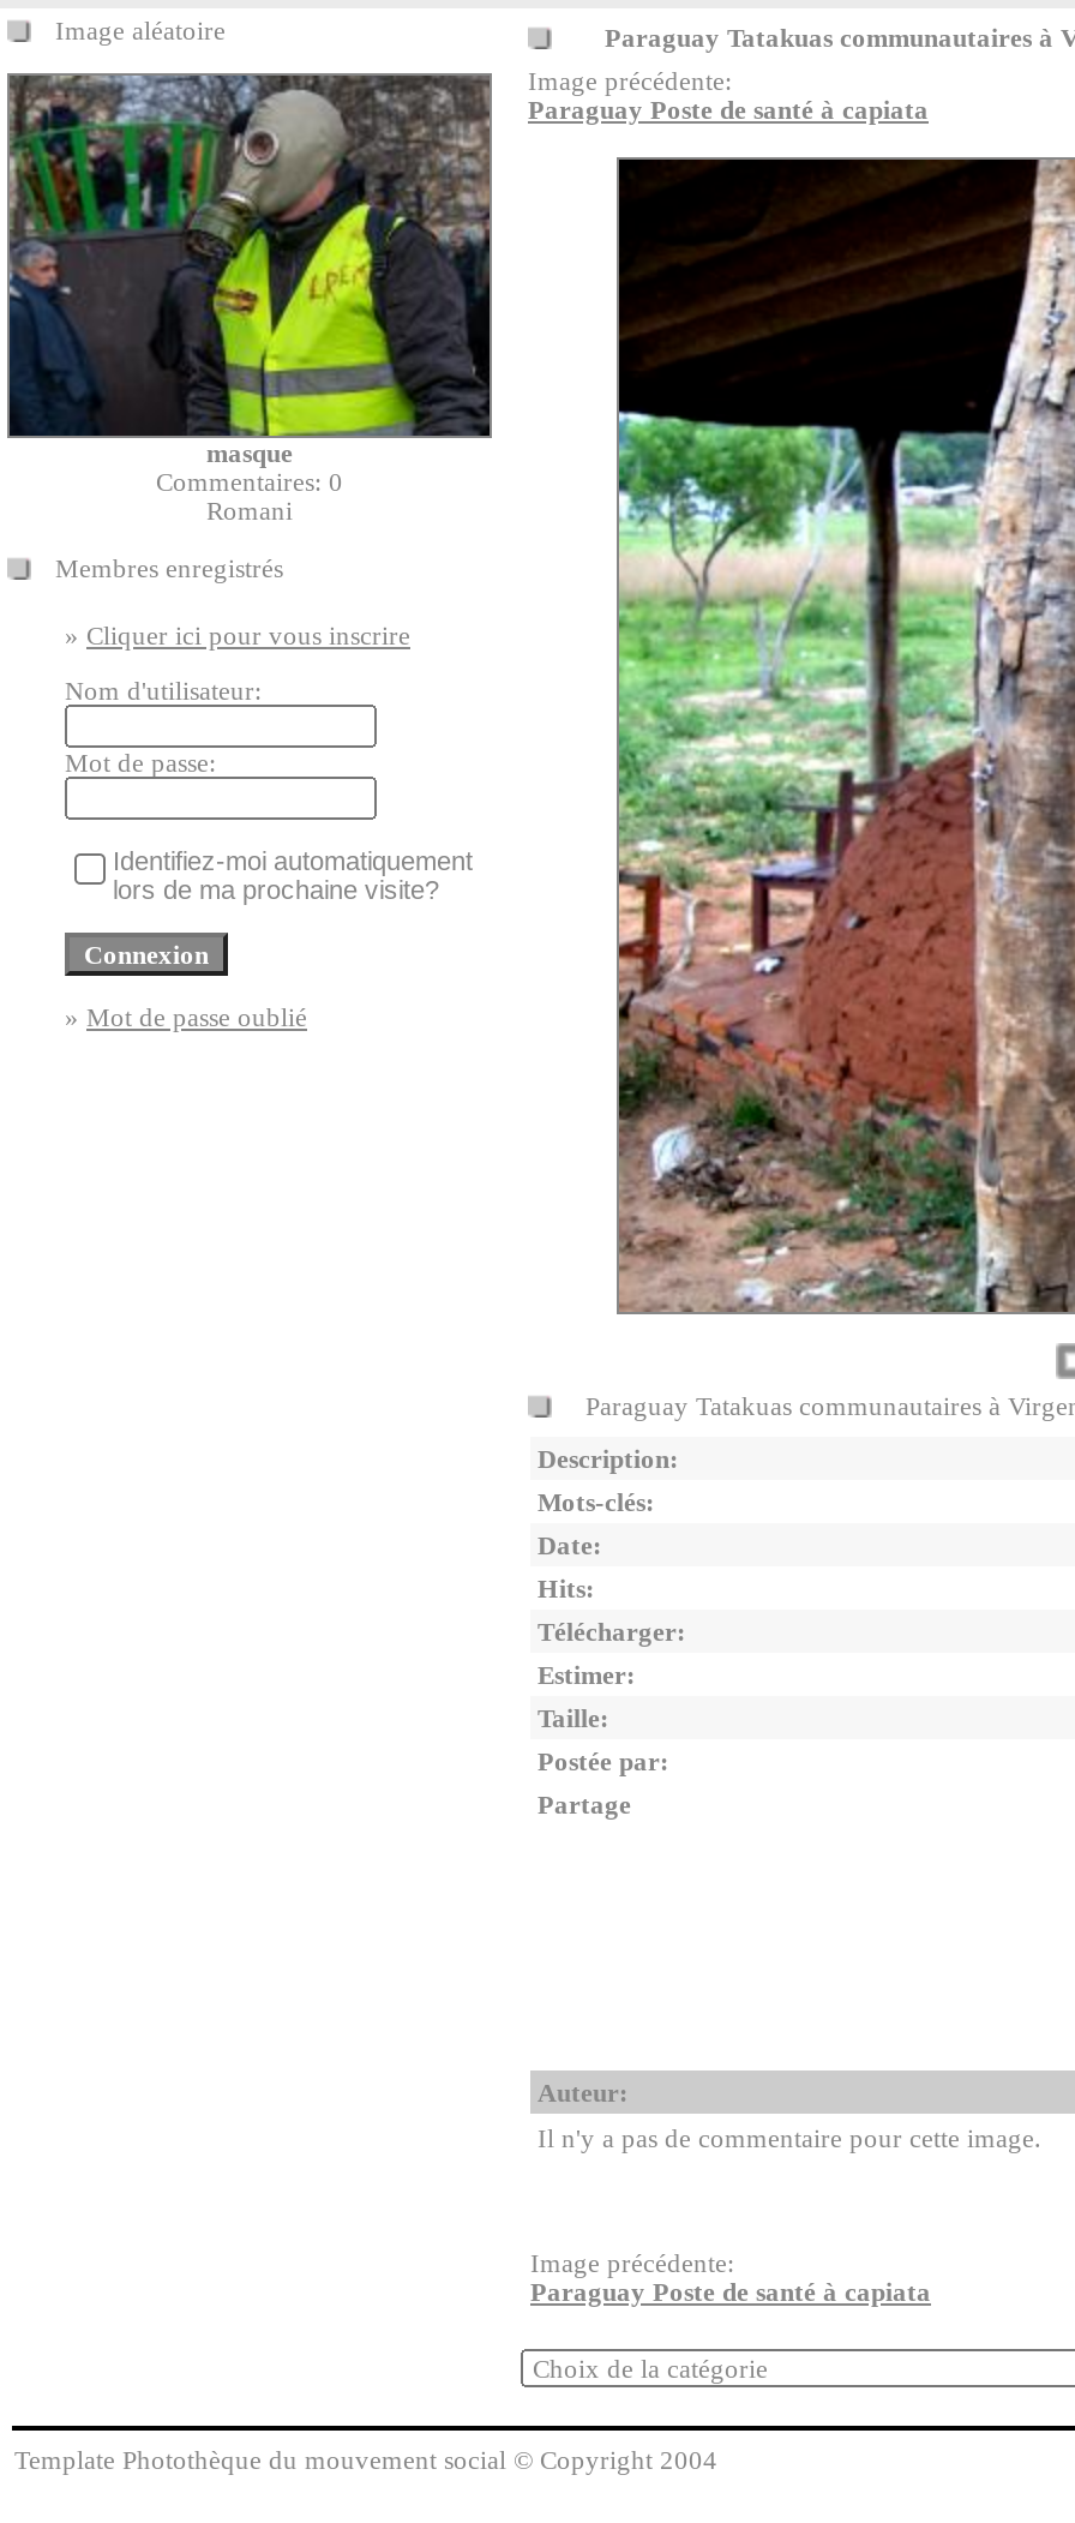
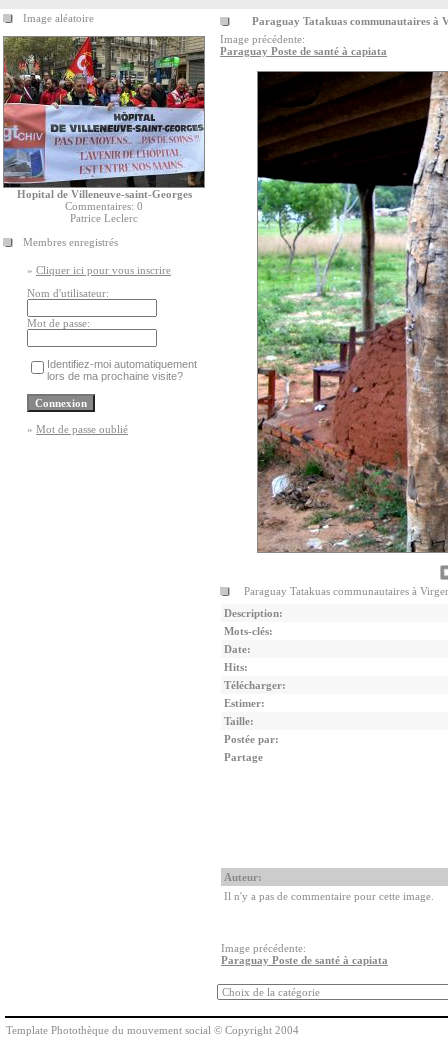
[7,73,492,467] [image] | masque -> [3,36,205,200] [image] | Hopital de Villeneuve-saint-Georges
[206,496,293,525] Romani -> [70,212,138,224] Patrice Leclerc

